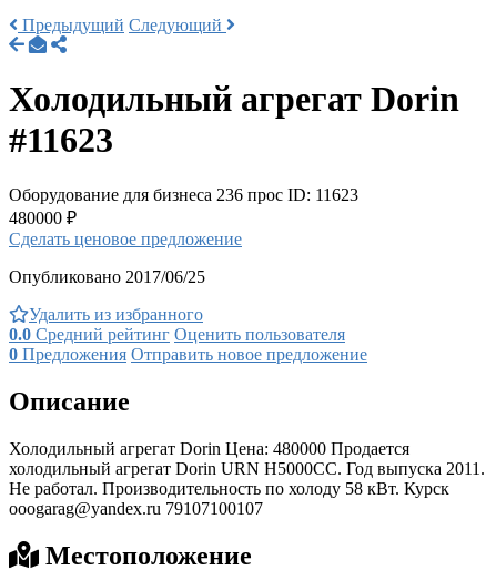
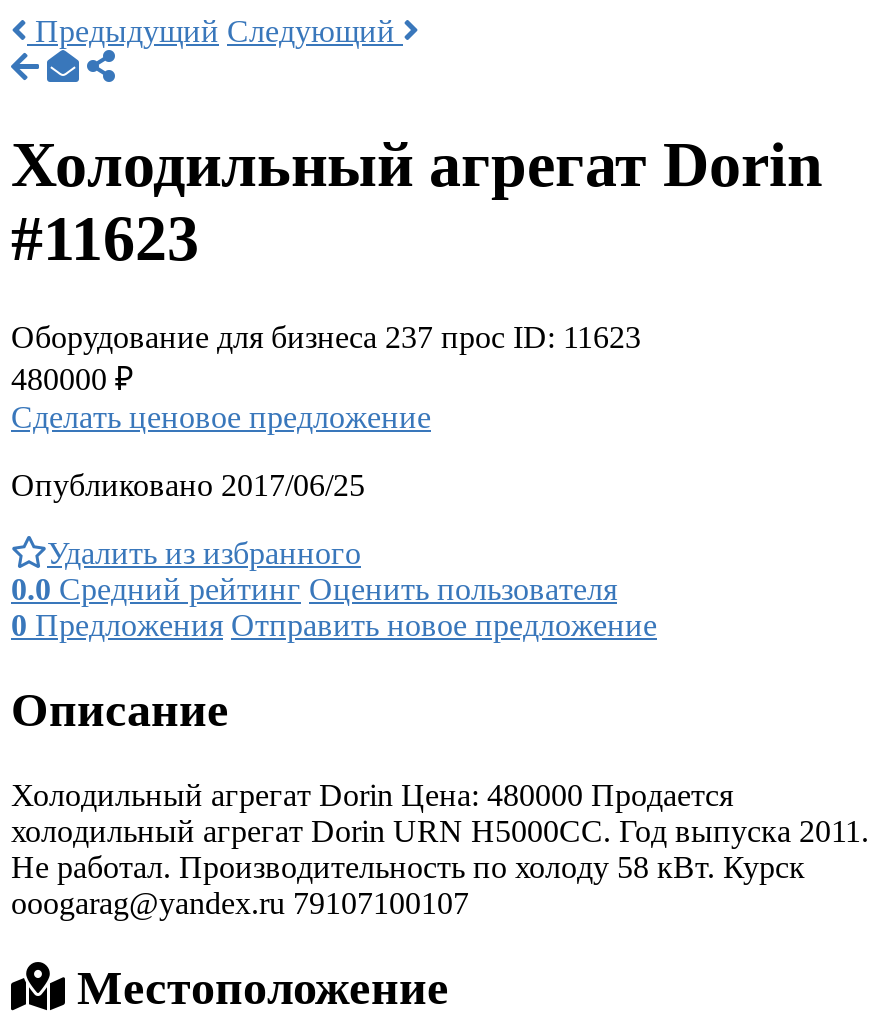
[9,185,358,204] Оборудование для бизнеса 236 прос ID: 11623 -> [11,320,641,354] Оборудование для бизнеса 237 прос ID: 11623

